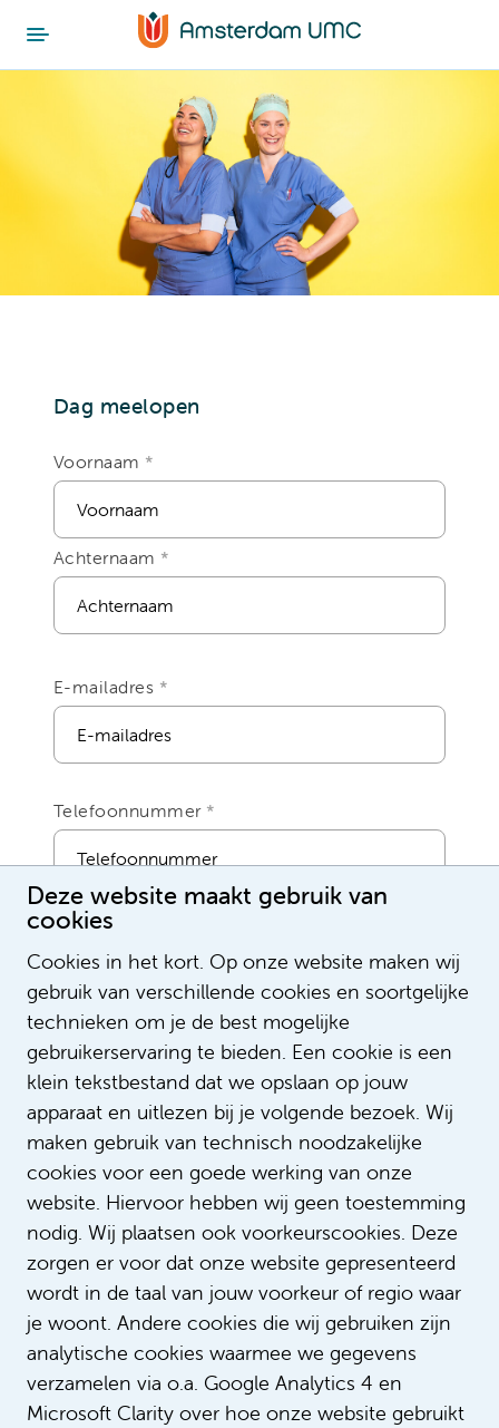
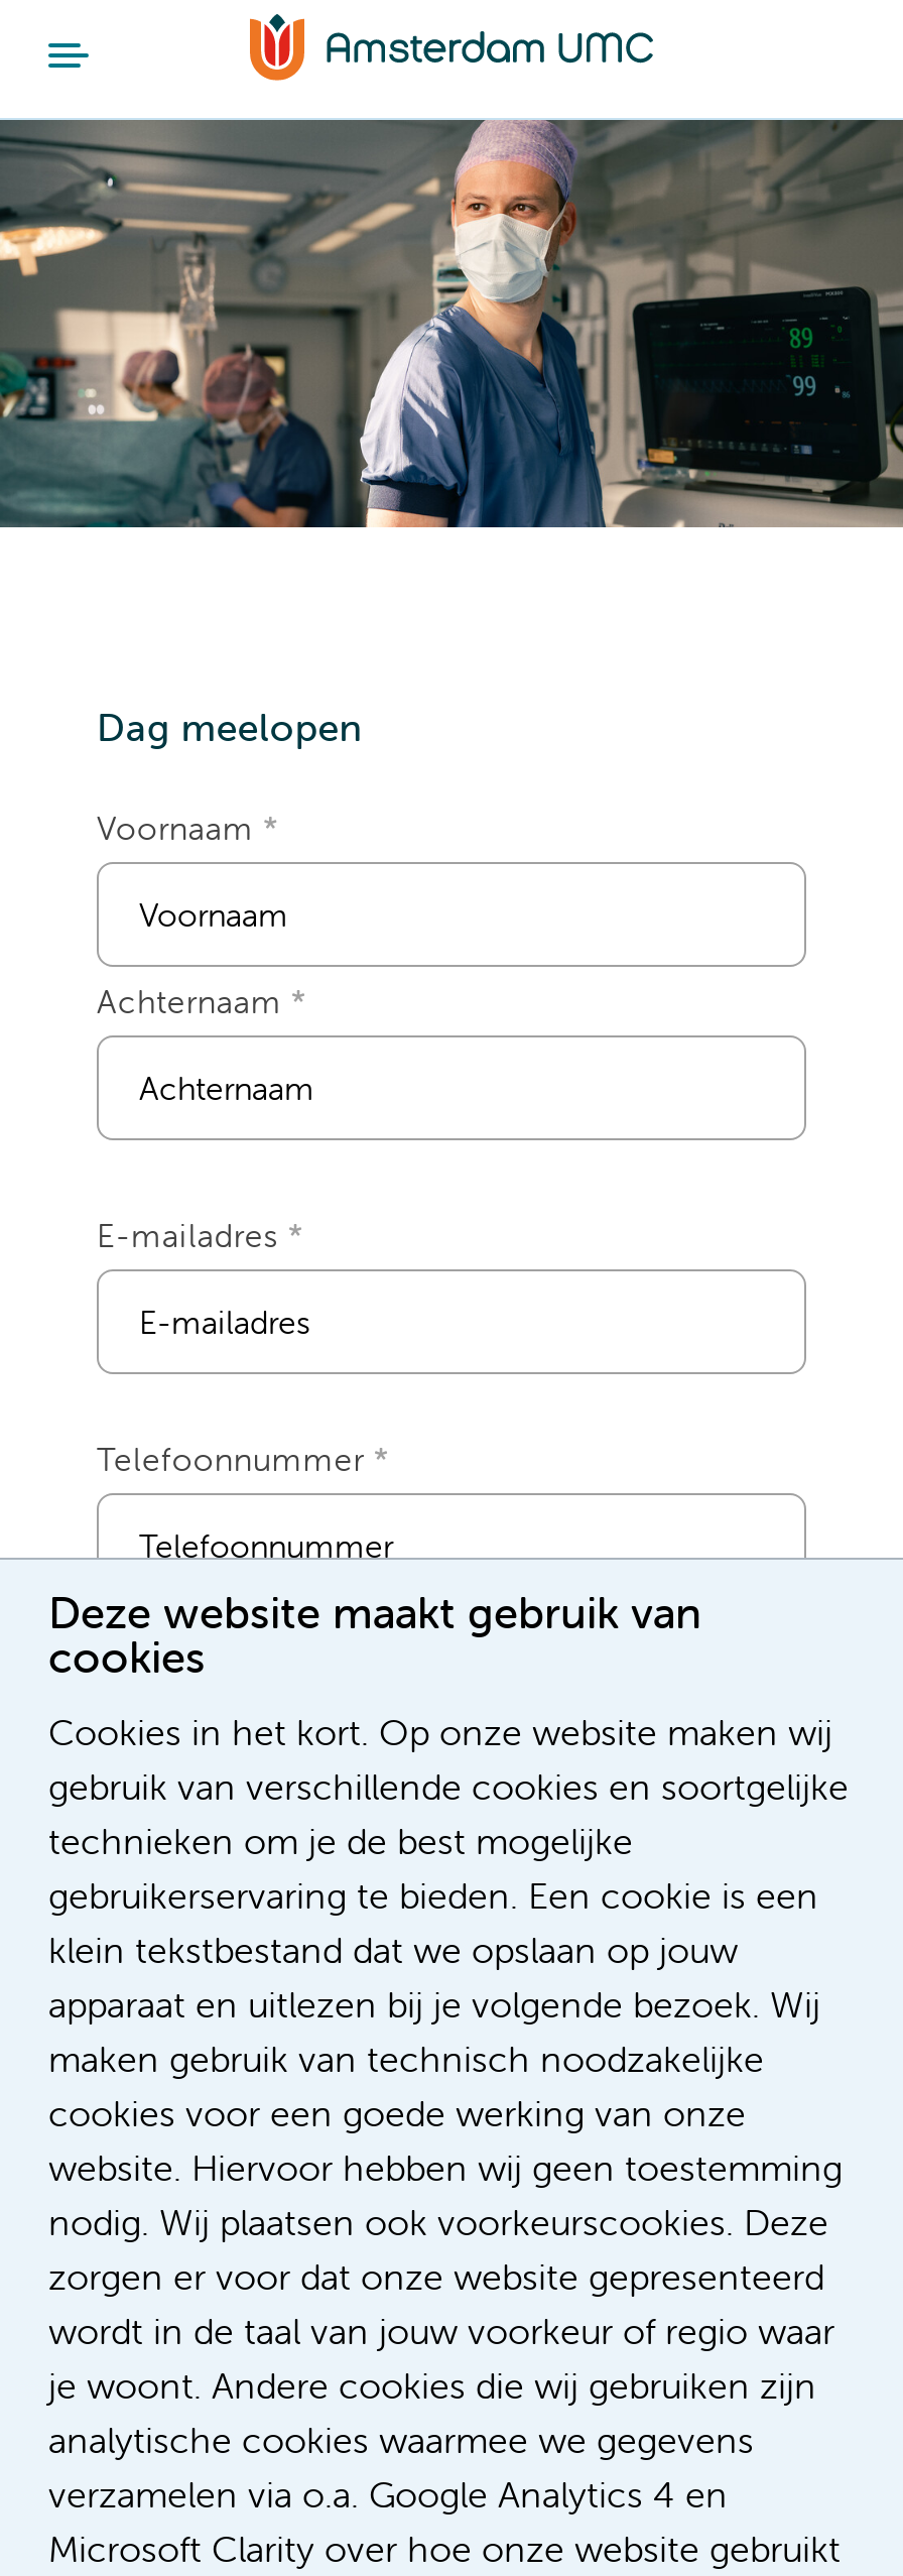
[3,69,496,297] [image] -> [6,118,897,529] [image]

